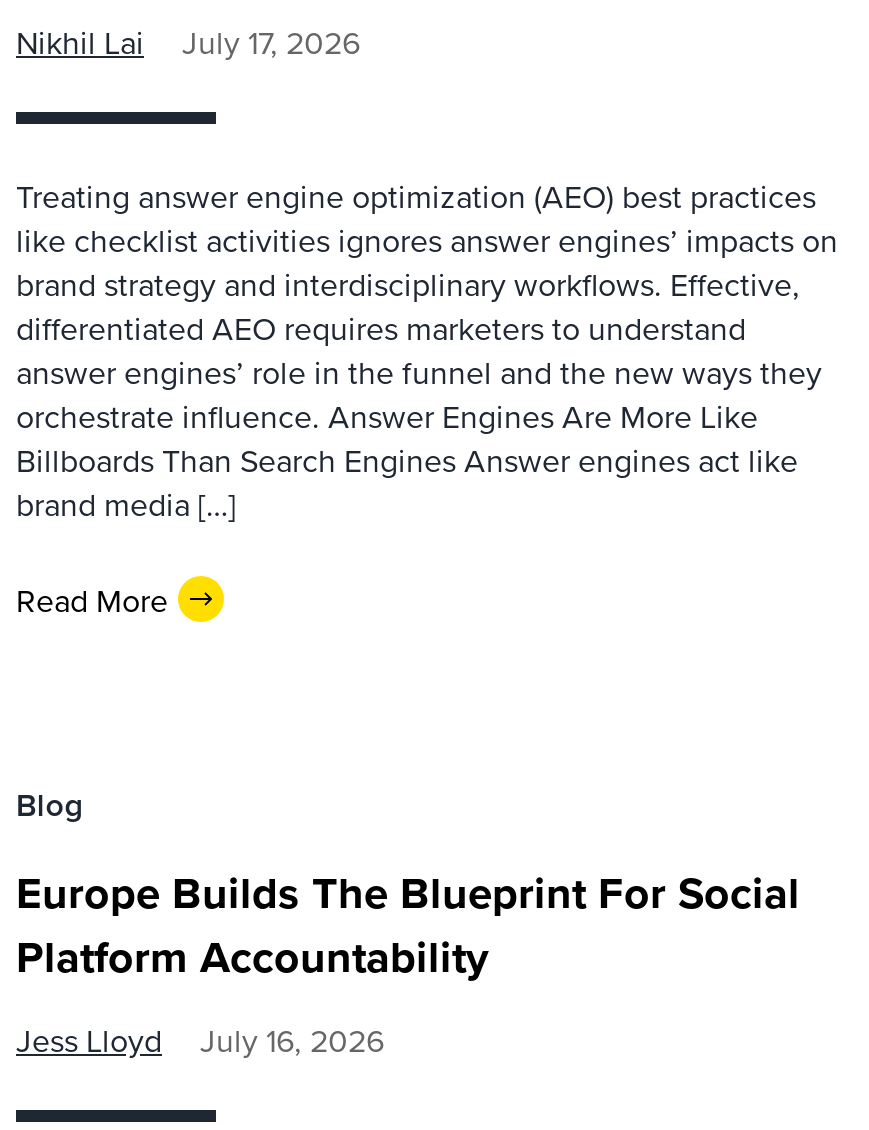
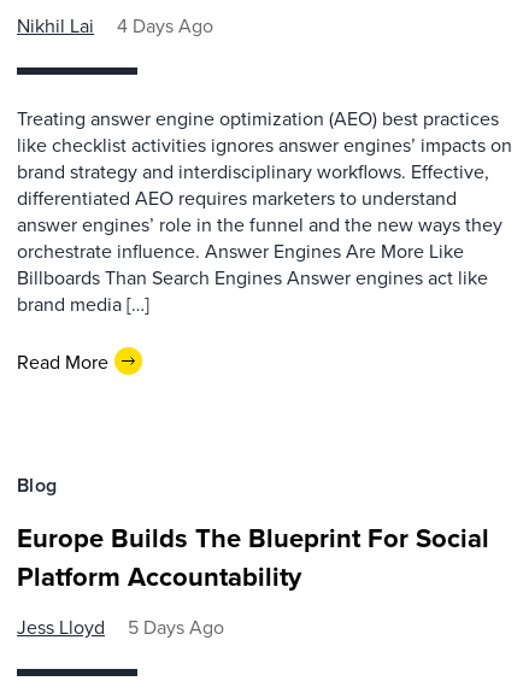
[16,20,360,64] Nikhil Lai July 17, 2026 -> [17,12,213,39] Nikhil Lai 4 Days Ago
[16,1018,384,1062] Jess Lloyd July 16, 2026 -> [17,614,224,640] Jess Lloyd 5 Days Ago

